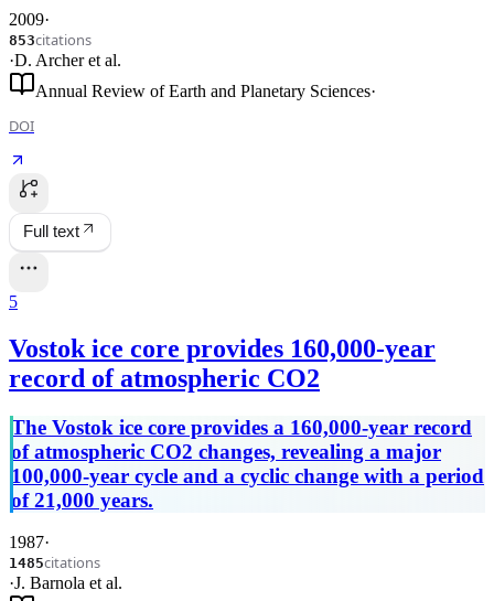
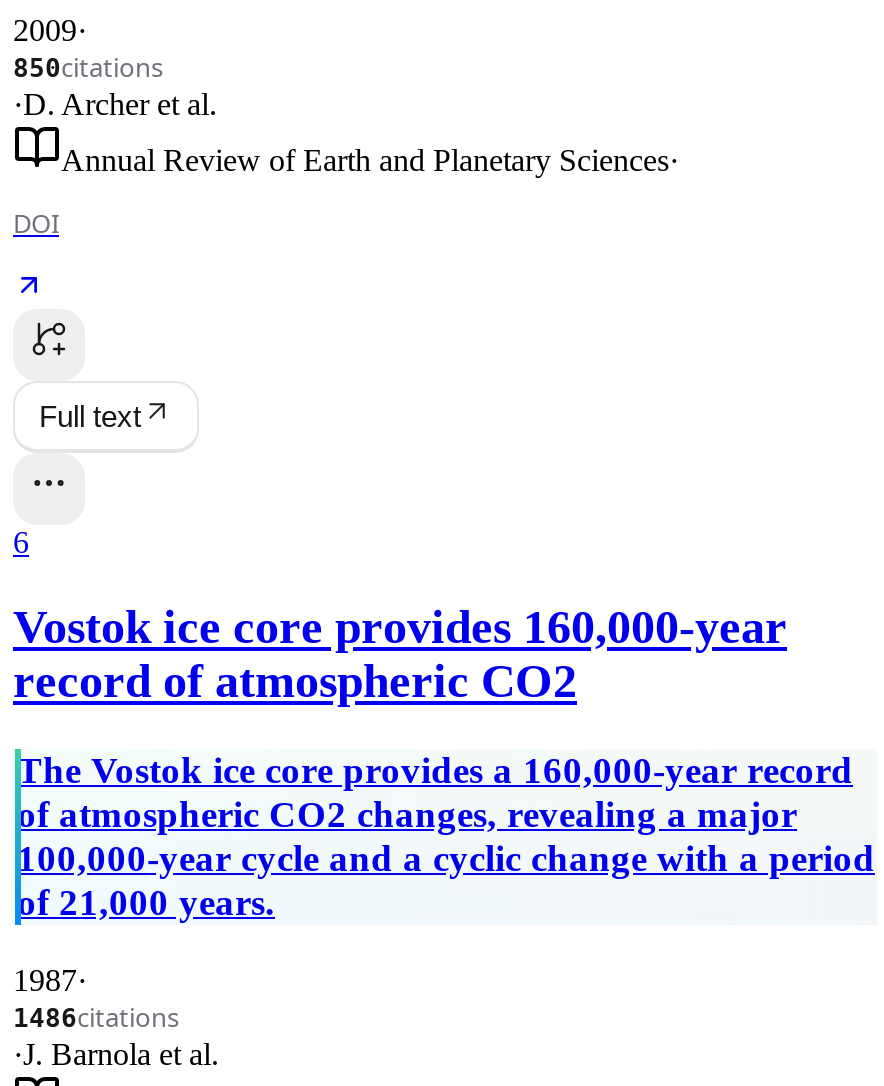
[9,30,92,49] 853citations -> [13,50,163,86] 850citations
[9,292,18,311] 5 -> [13,525,29,559] 6
[9,553,100,573] 1485citations -> [13,998,179,1034] 1486citations

